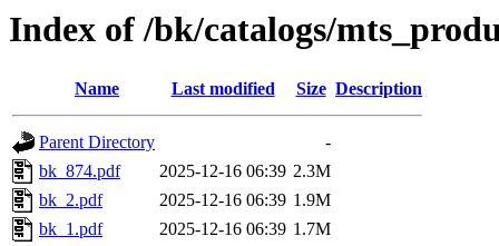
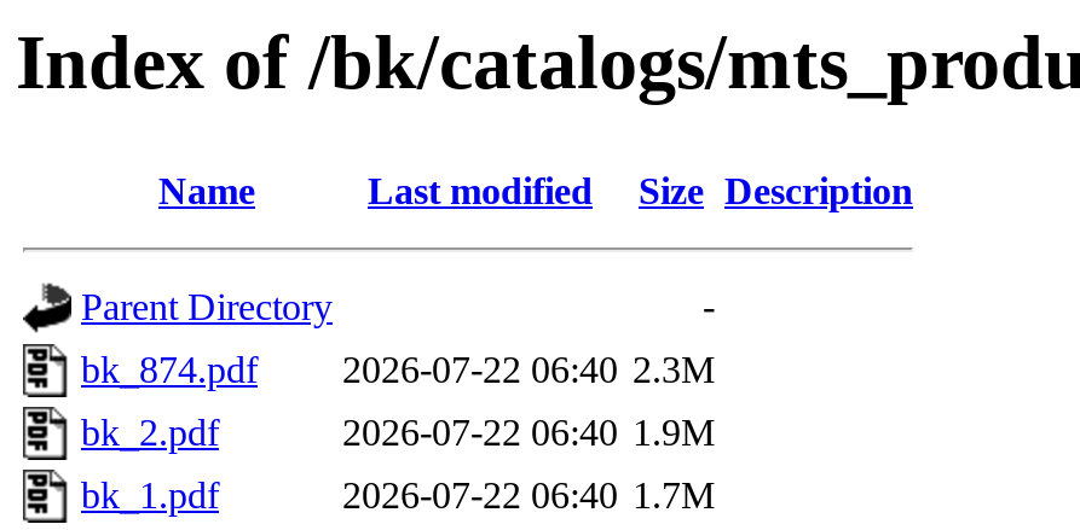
[159,162,331,181] 2025-12-16 06:39 2.3M -> [342,350,715,391] 2026-07-22 06:40 2.3M
[159,191,331,210] 2025-12-16 06:39 1.9M -> [342,413,715,454] 2026-07-22 06:40 1.9M
[159,220,331,239] 2025-12-16 06:39 1.7M -> [342,475,715,516] 2026-07-22 06:40 1.7M

